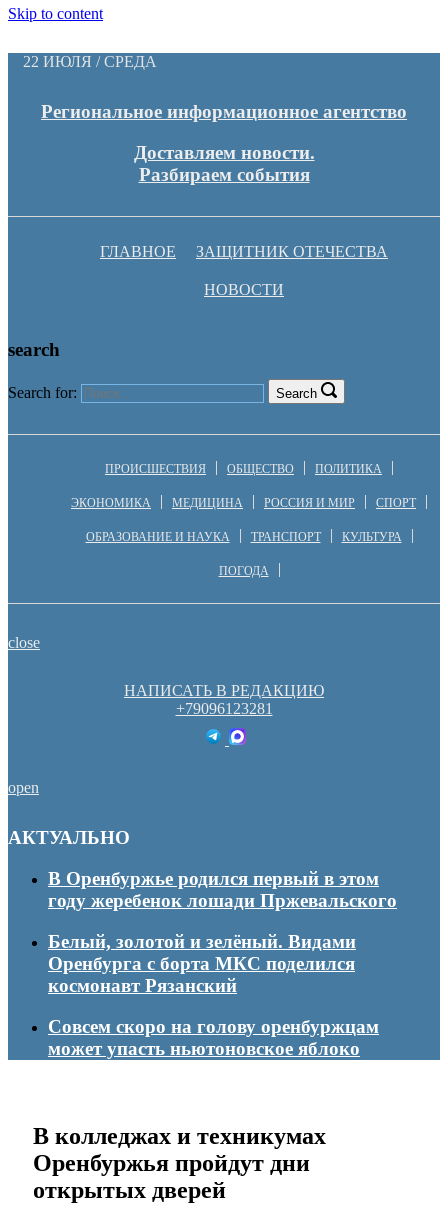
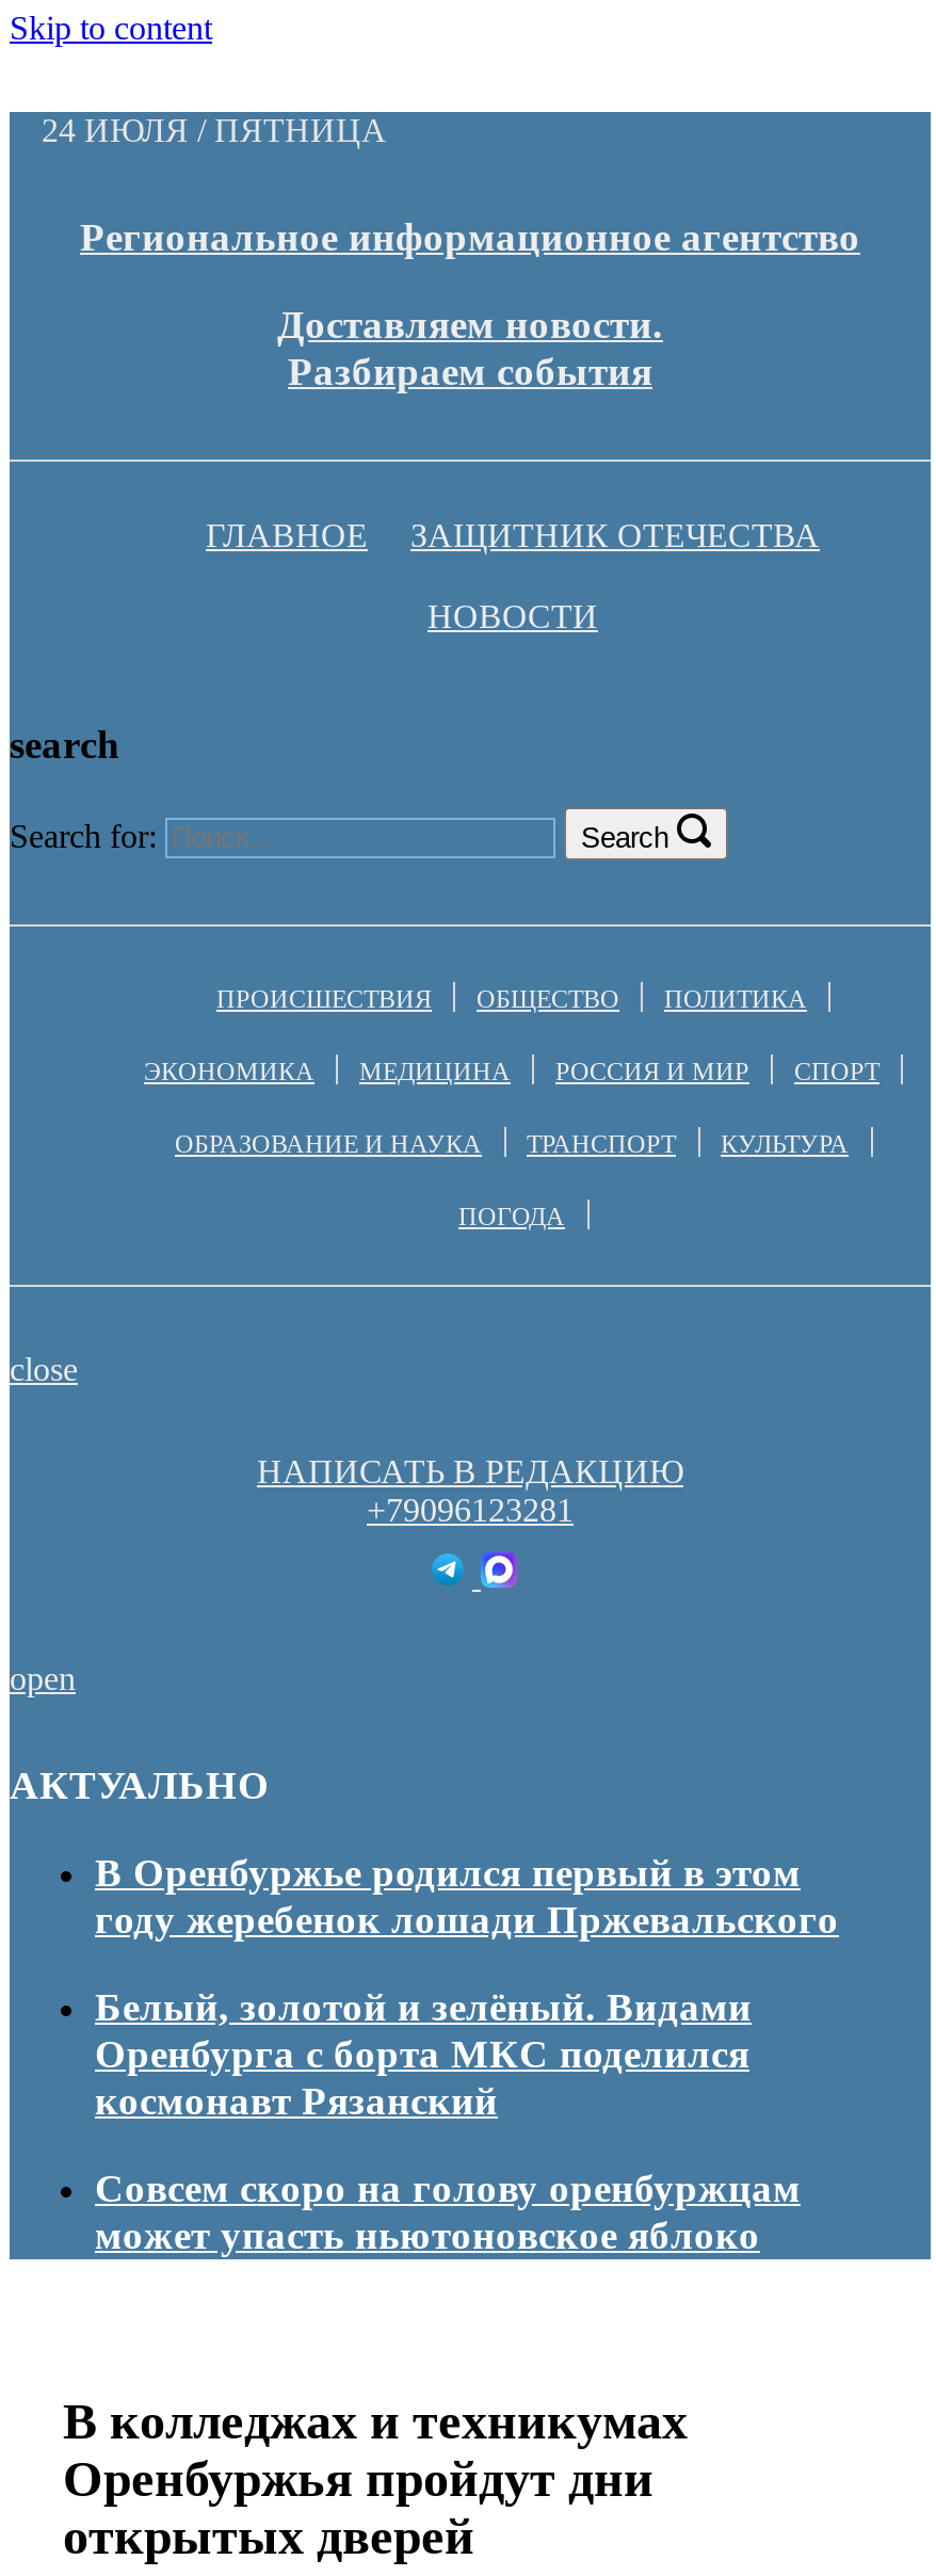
[23,53,157,70] 22 ИЮЛЯ / СРЕДА -> [42,112,387,148] 24 ИЮЛЯ / ПЯТНИЦА

